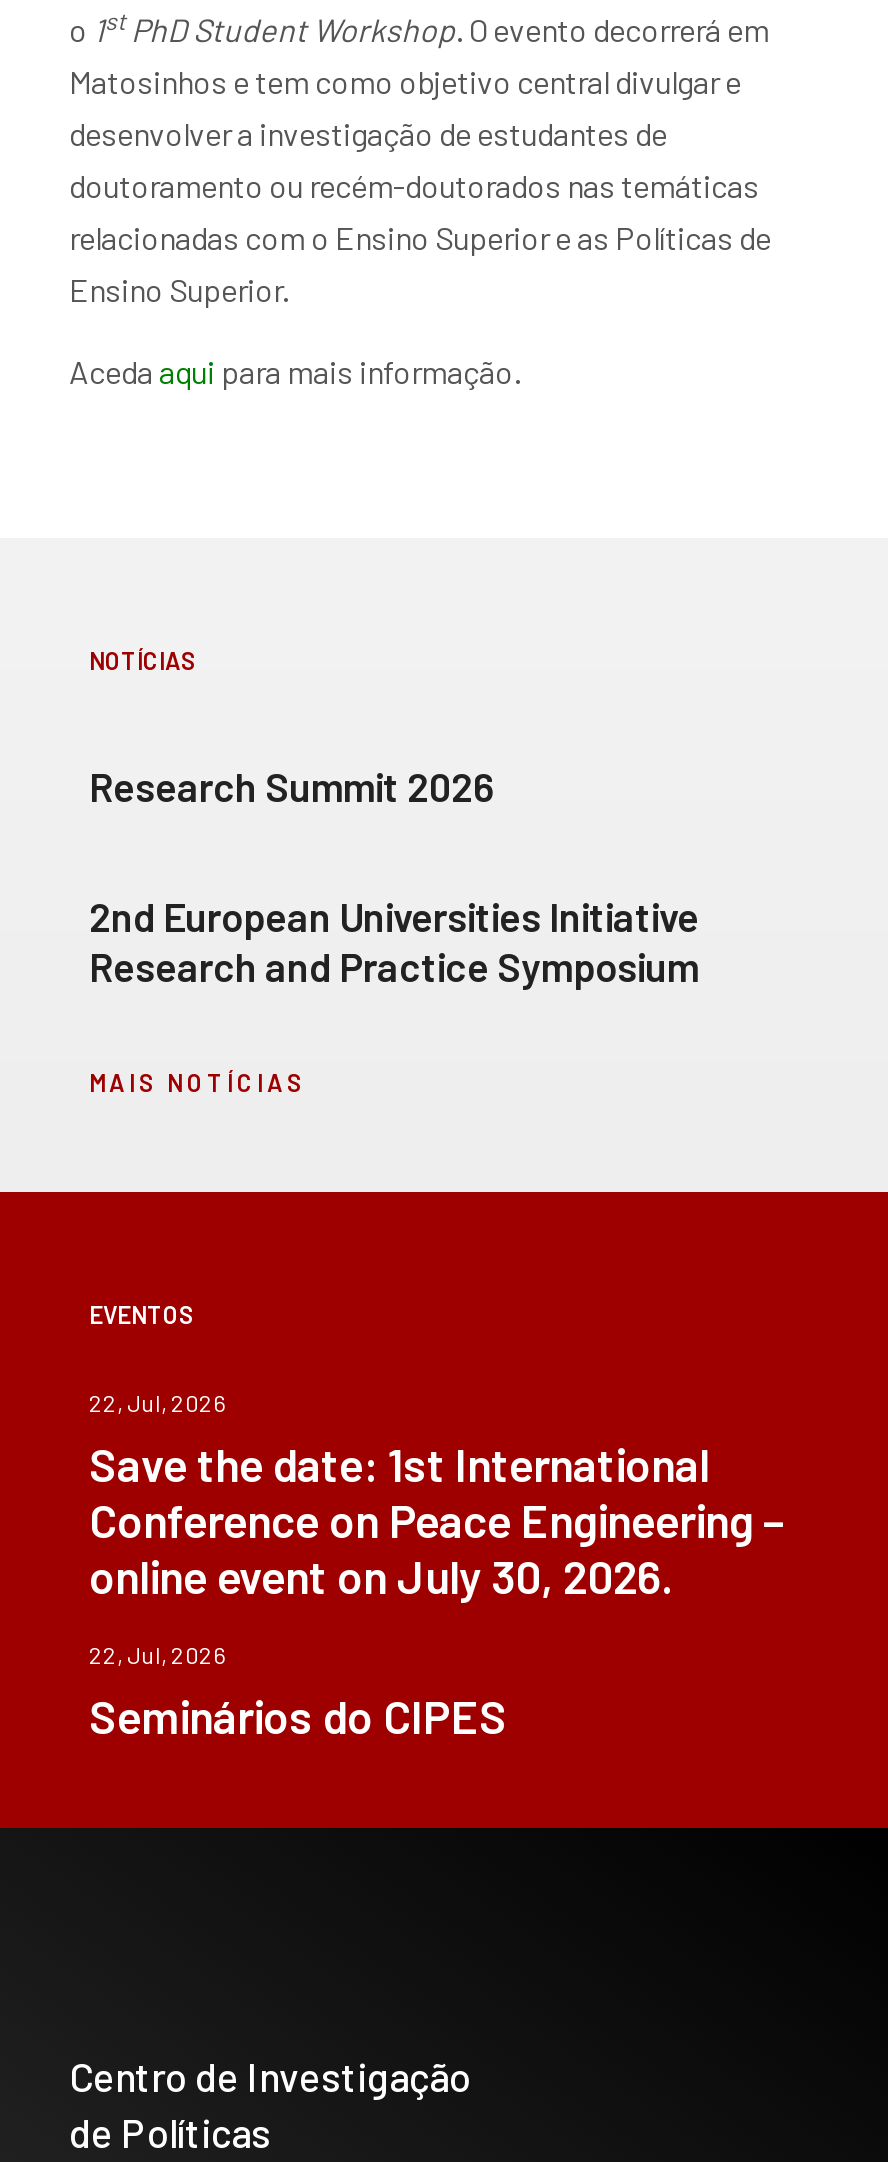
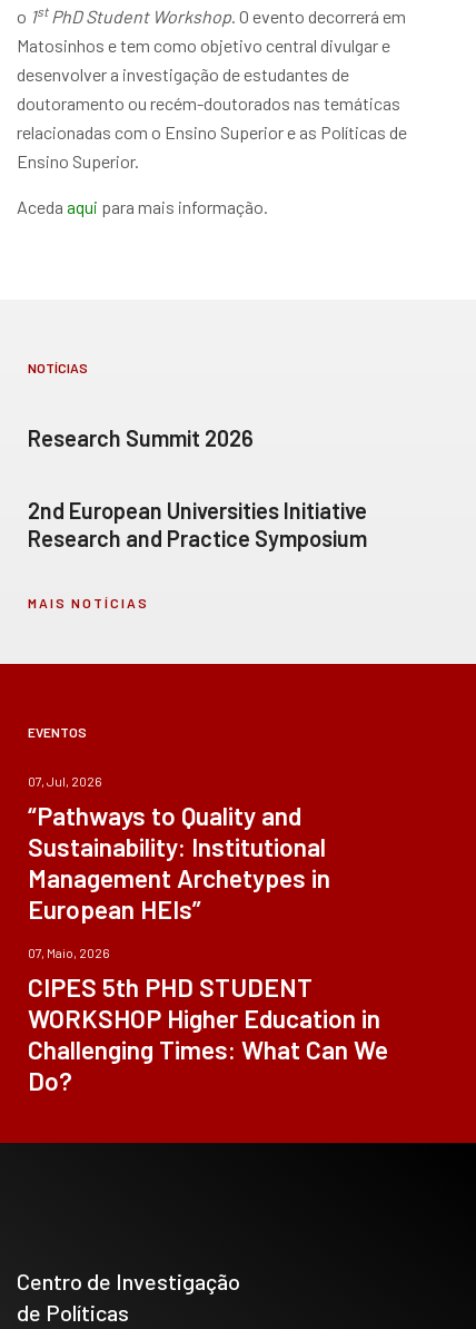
[89,1388,785,1604] 22, Jul, 2026 | Save the date: 1st International | Conference on Peace Engineering – | online event on July 30, 2026. -> [28,773,330,925] 07, Jul, 2026 | “Pathways to Quality and | Sustainability: Institutional | Management Archetypes in | European HEIs”
[89,1640,507,1744] 22, Jul, 2026 | Seminários do CIPES -> [28,945,388,1096] 07, Maio, 2026 | CIPES 5th PHD STUDENT | WORKSHOP Higher Education in | Challenging Times: What Can We | Do?

